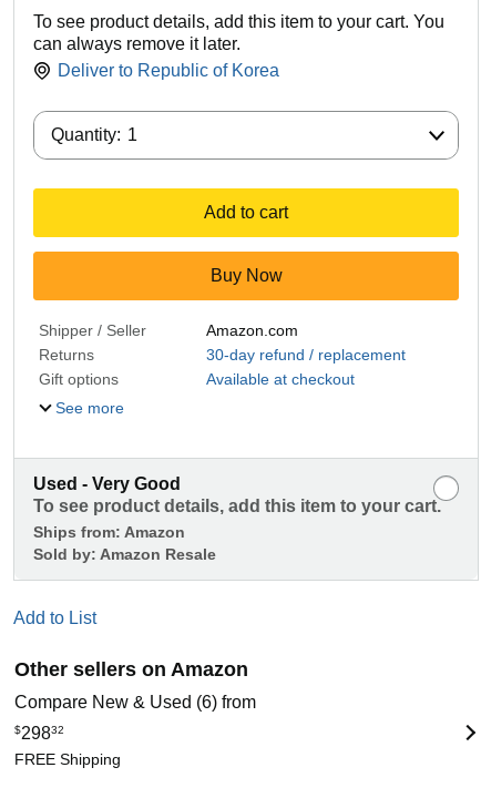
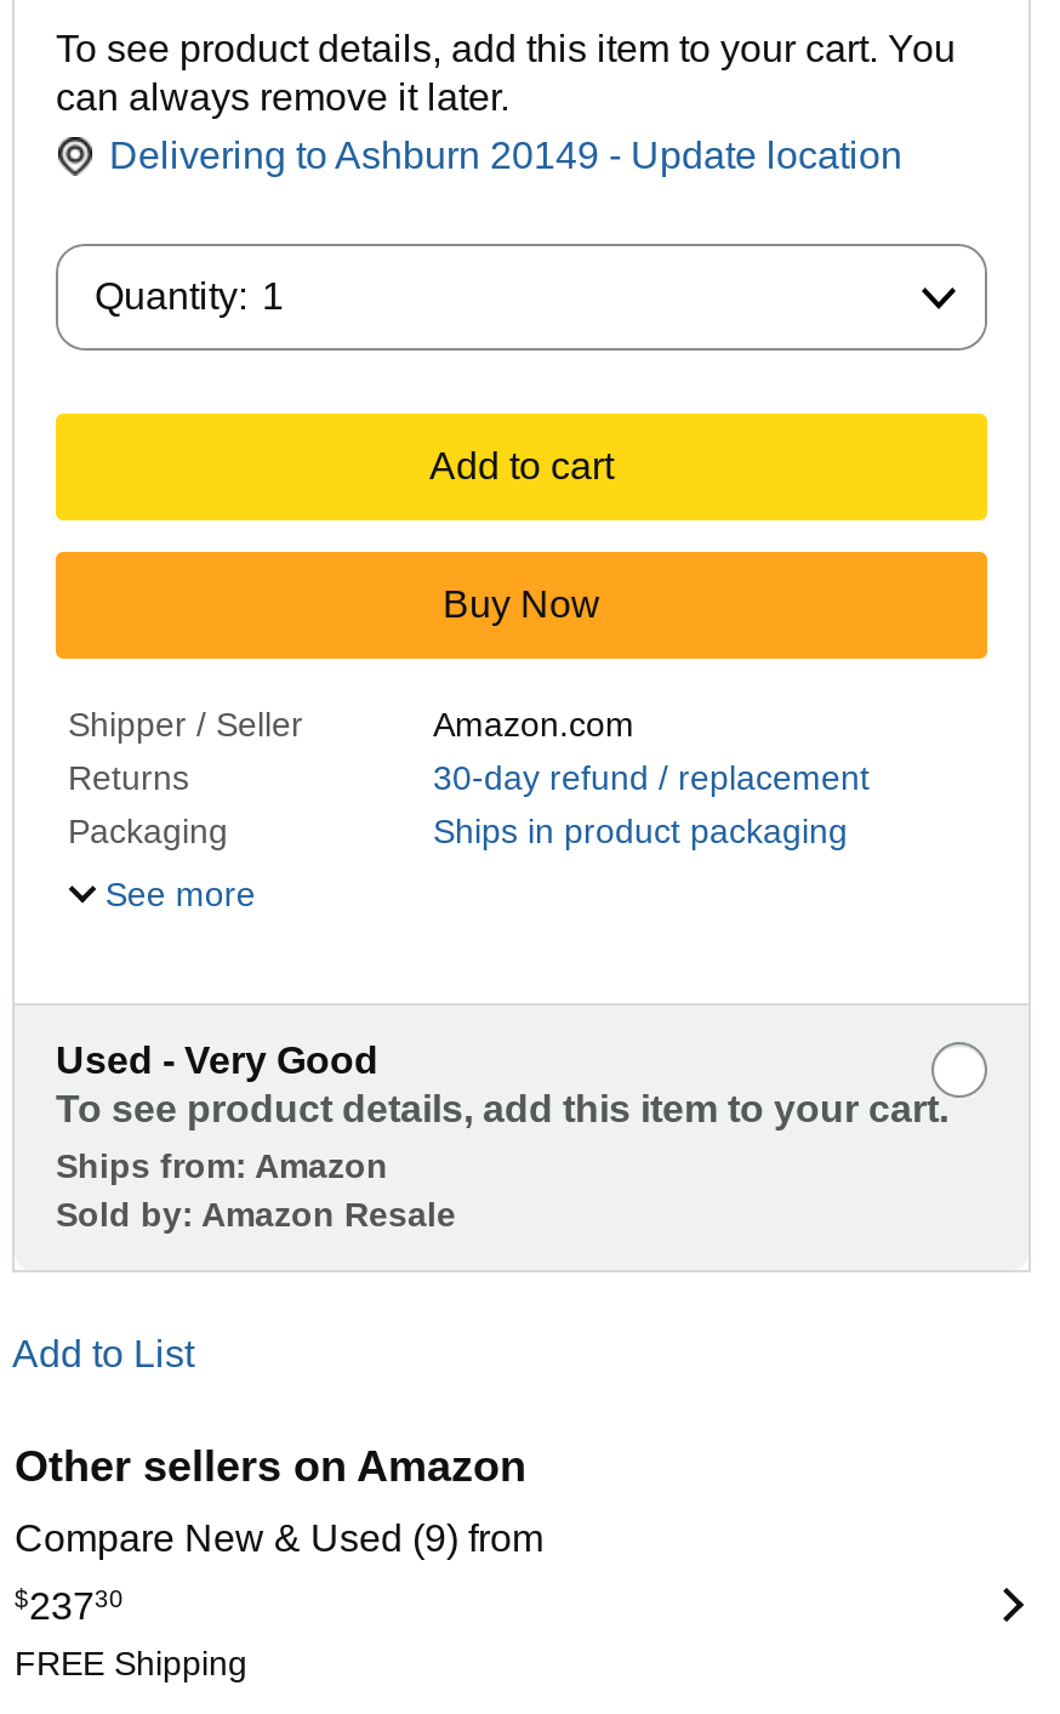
[58,61,279,80] Deliver to Republic of Korea -> [109,135,902,176] Delivering to Ashburn 20149 - Update location
[39,370,354,388] Gift options | Available at checkout -> [68,812,848,850] Packaging | Ships in product packaging
[14,693,256,712] Compare New & Used (6) from -> [15,1518,543,1559] Compare New & Used (9) from
[14,724,64,743] $29832 -> [15,1586,124,1627] $23730

